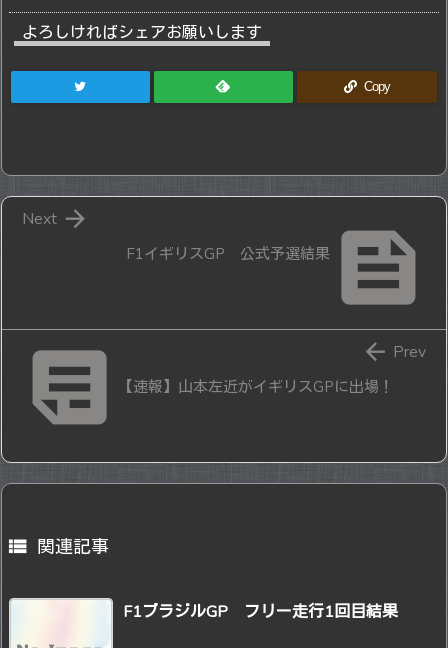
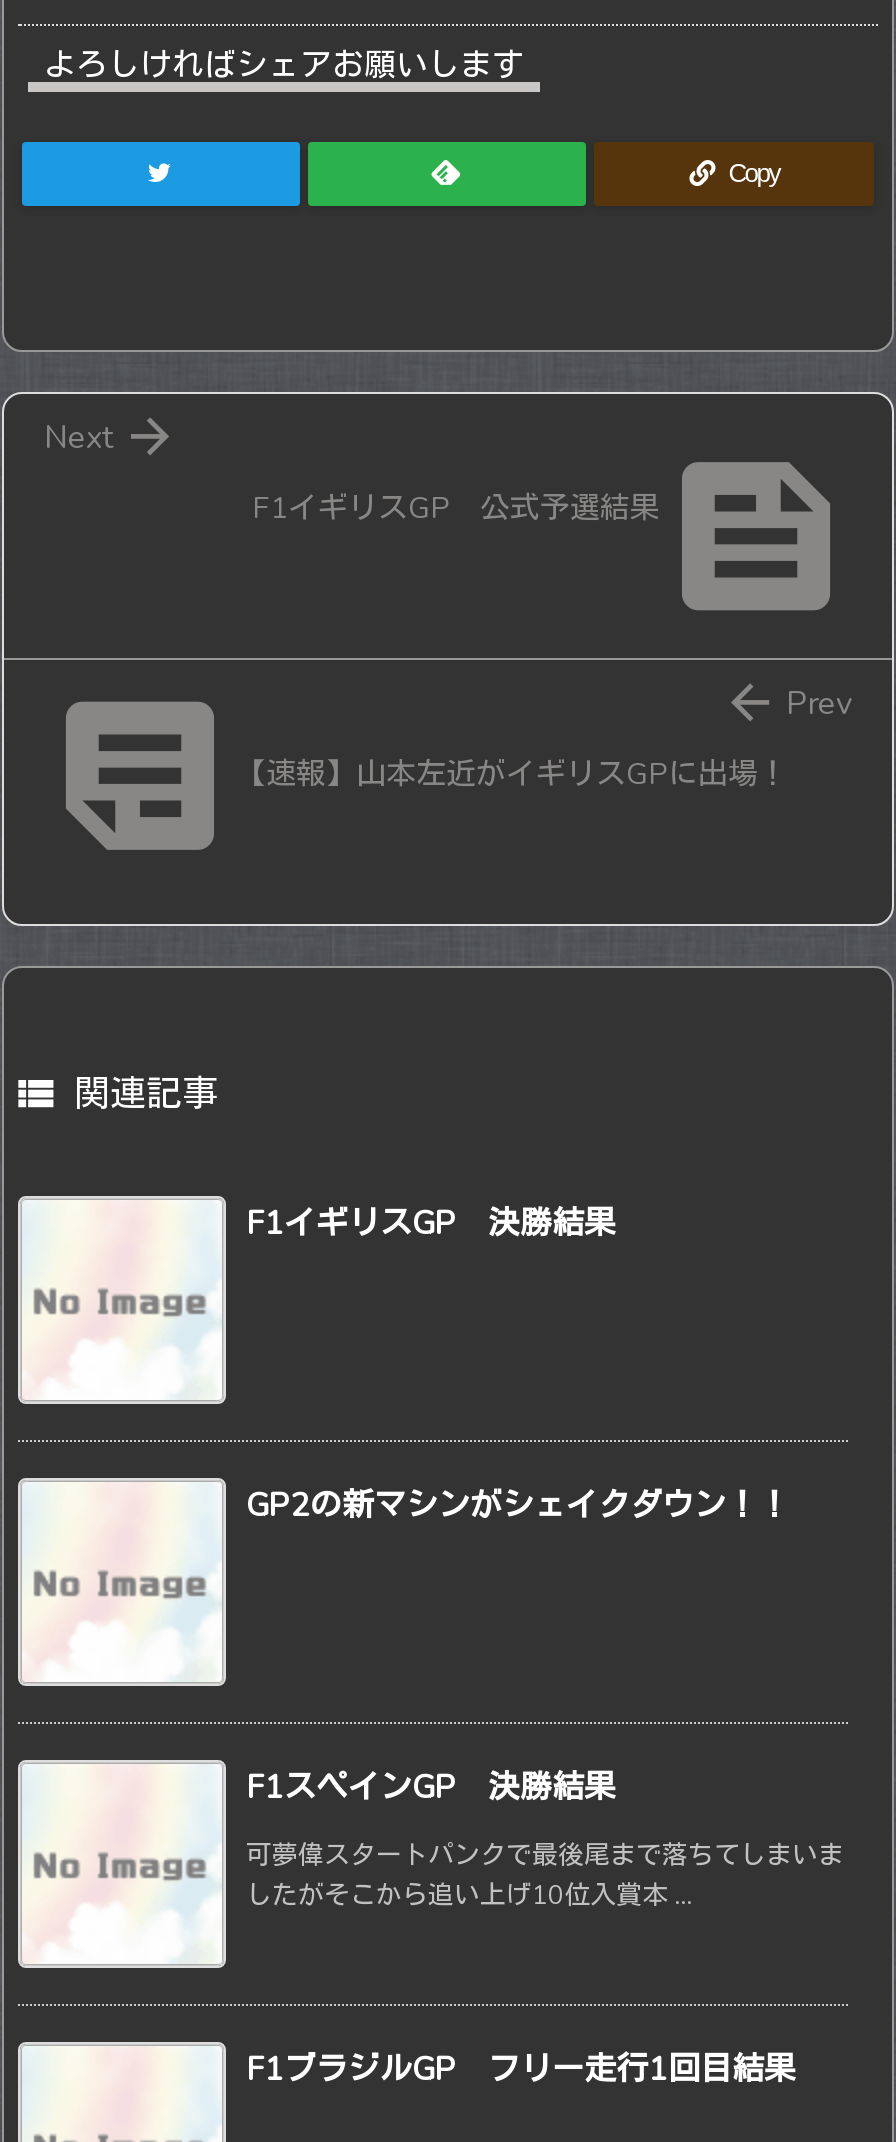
none -> [18,1476,790,1688] [image] | GP2の新マシンがシェイクダウン！！
none -> [18,1758,844,1970] [image] | F1スペインGP 決勝結果 | 可夢偉スタートパンクで最後尾まで落ちてしまいま | したがそこから追い上げ10位入賞本 ...
none -> [18,1294,226,1406] [image]
none -> [246,1202,616,1246] F1イギリスGP 決勝結果

